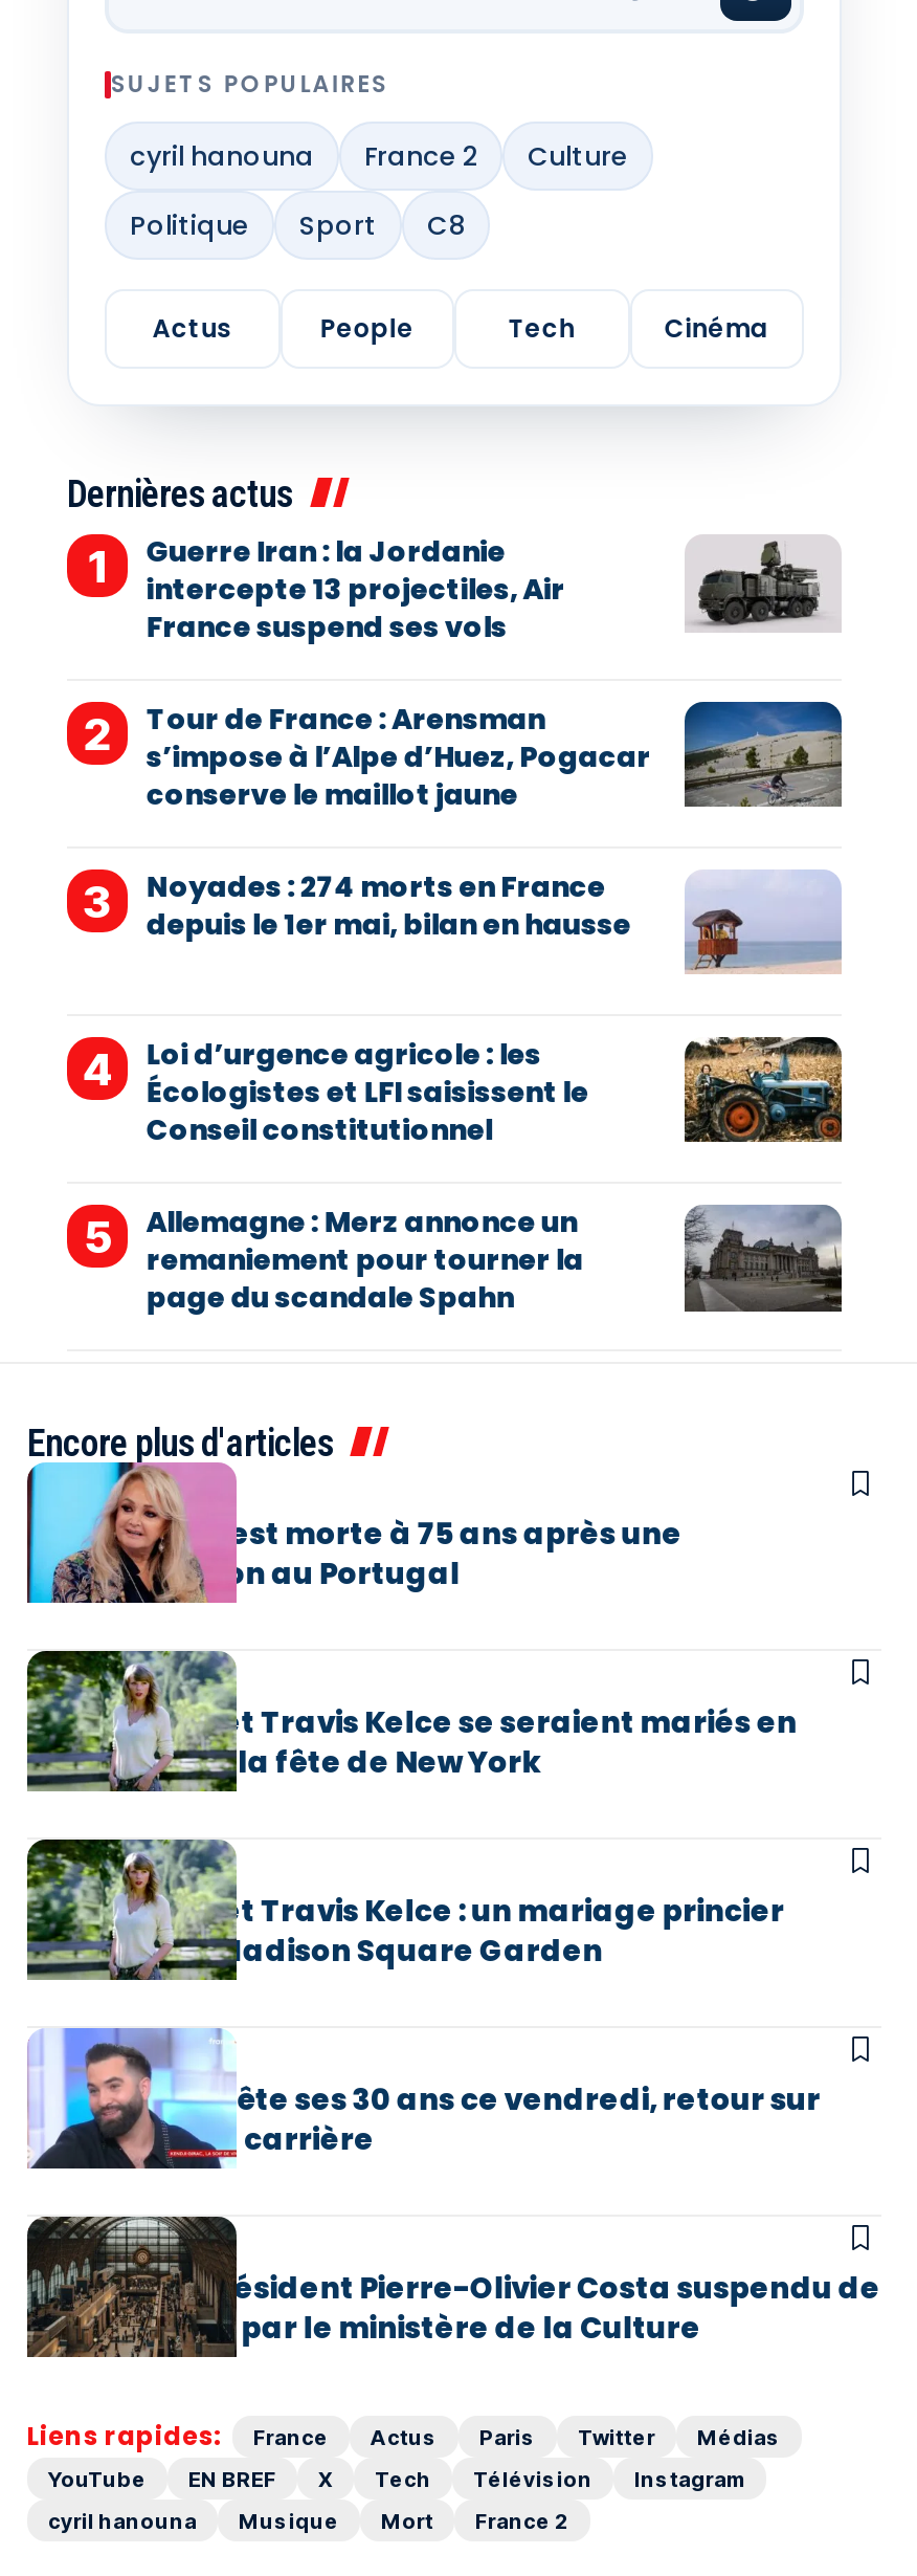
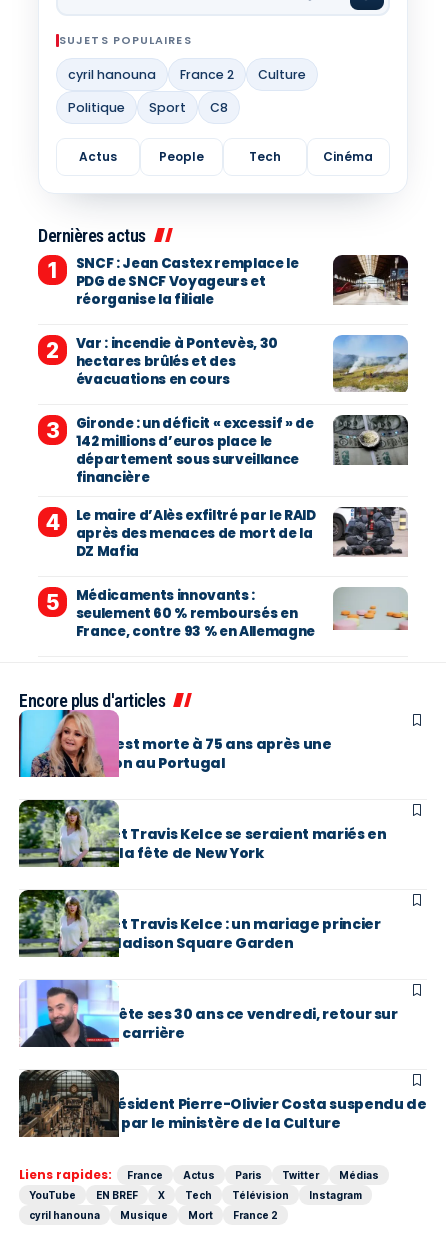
[146,533,565,648] Guerre Iran : la Jordanie | intercepte 13 projectiles, Air | France suspend ses vols -> [76,254,299,309] SNCF : Jean Castex remplace le | PDG de SNCF Voyageurs et | réorganise la filiale
[685,534,842,633] [image] -> [332,254,409,305] [image]
[146,701,650,816] Tour de France : Arensman | s’impose à l’Alpe d’Huez, Pogacar | conserve le maillot jaune -> [76,334,278,389] Var : incendie à Pontevès, 30 | hectares brûlés et des | évacuations en cours
[685,702,842,809] [image] -> [332,334,408,393] [image]
[146,868,842,974] [image] | Noyades : 274 morts en France | depuis le 1er mai, bilan en hausse -> [76,414,409,487] [image] | Gironde : un déficit « excessif » de | 142 millions d’euros place le | département sous surveillance | financière
[146,1036,588,1151] Loi d’urgence agricole : les | Écologistes et LFI saisissent le | Conseil constitutionnel -> [76,506,316,561] Le maire d’Alès exfiltré par le RAID | après des menaces de mort de la | DZ Mafia
[683,1037,844,1142] [image] -> [332,506,408,556] [image]
[146,1203,583,1319] Allemagne : Merz annonce un | remaniement pour tourner la | page du scandale Spahn -> [76,586,315,641] Médicaments innovants : | seulement 60 % remboursés en | France, contre 93 % en Allemagne
[685,1205,844,1314] [image] -> [333,588,408,631] [image]

